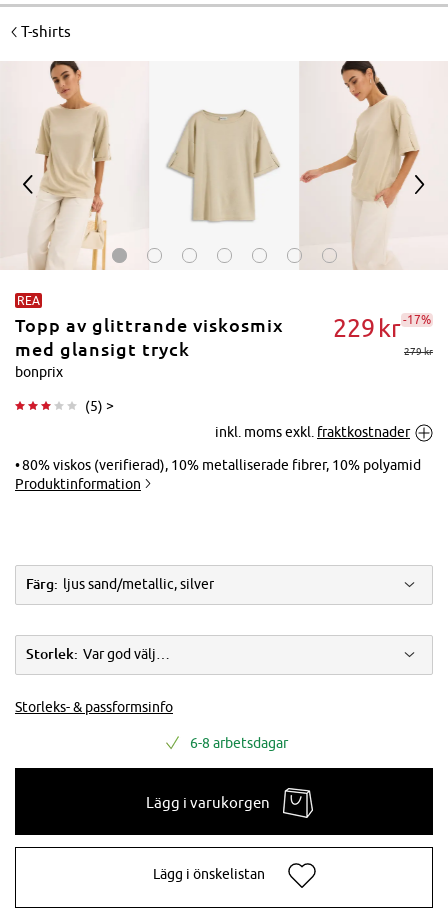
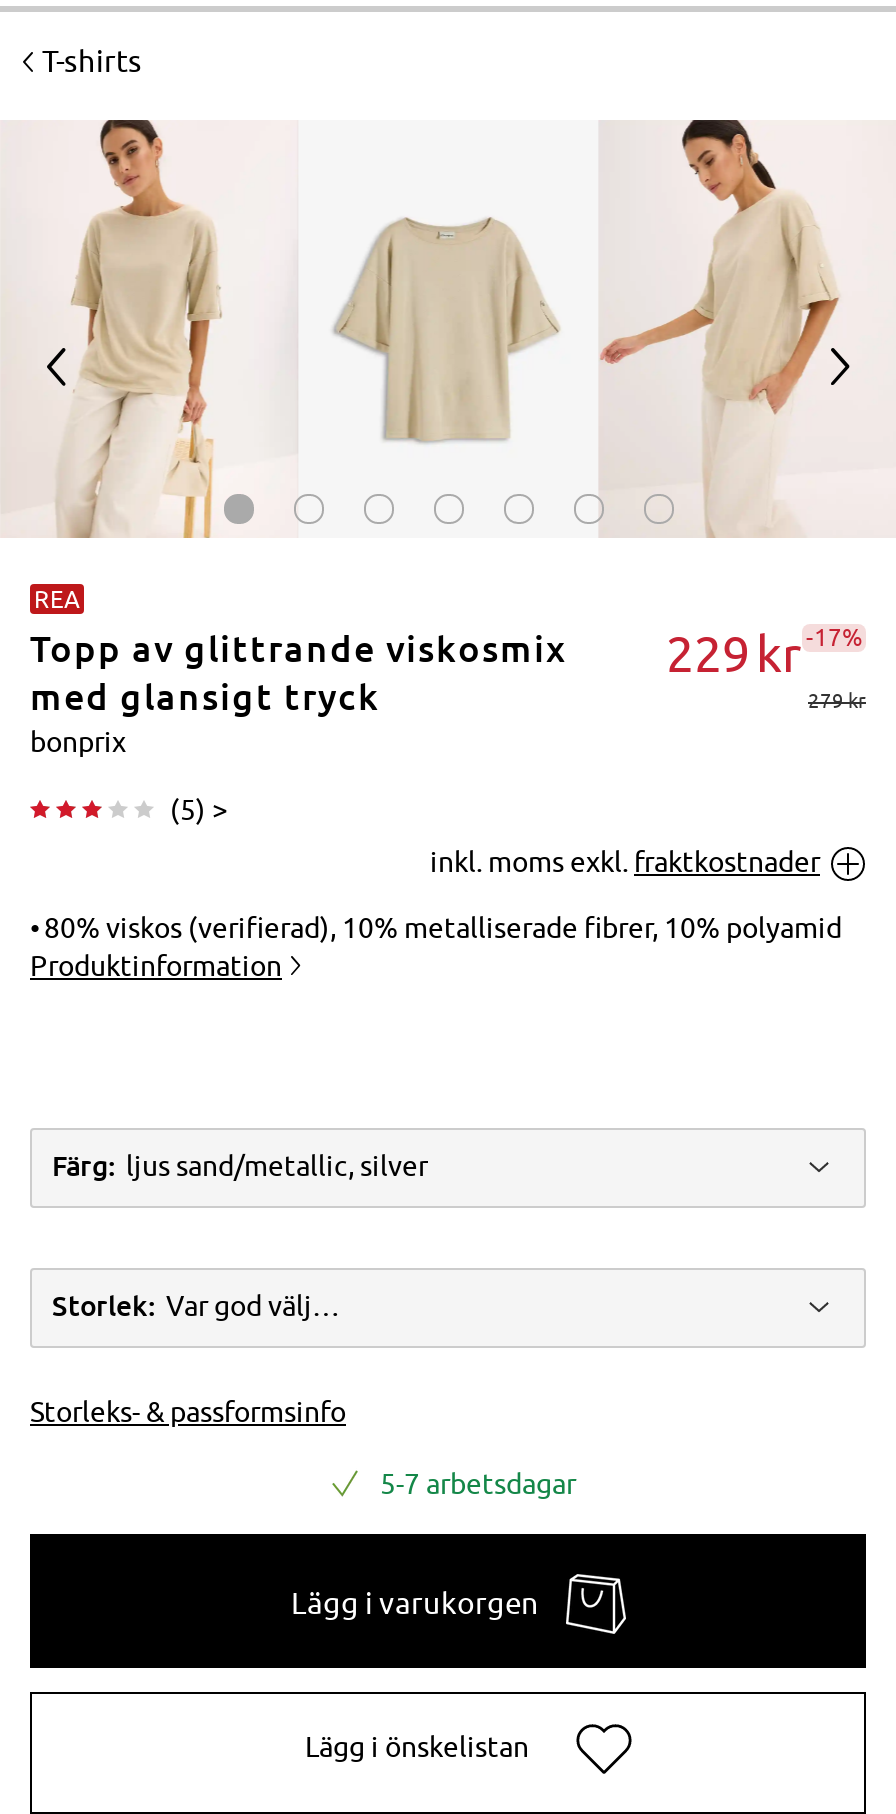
[190,735,288,751] 6-8 arbetsdagar -> [380,1467,576,1499] 5-7 arbetsdagar

